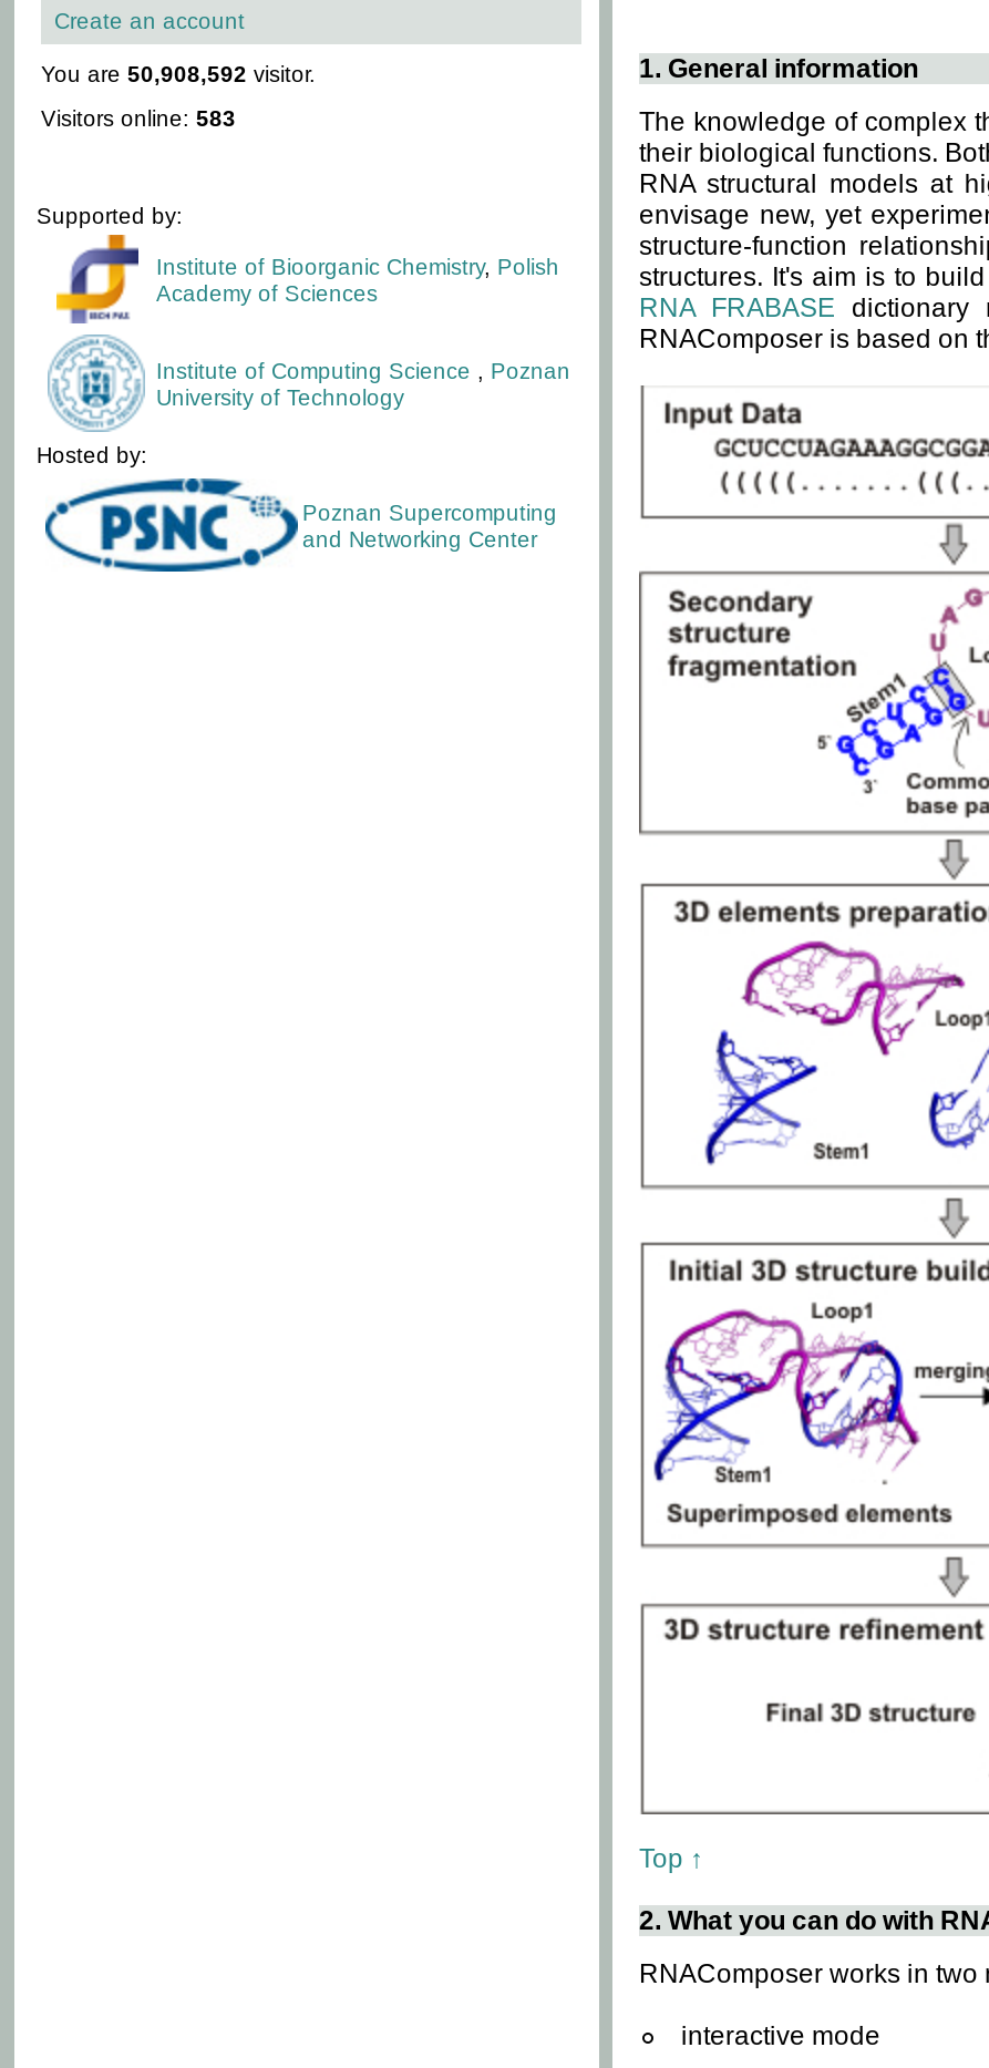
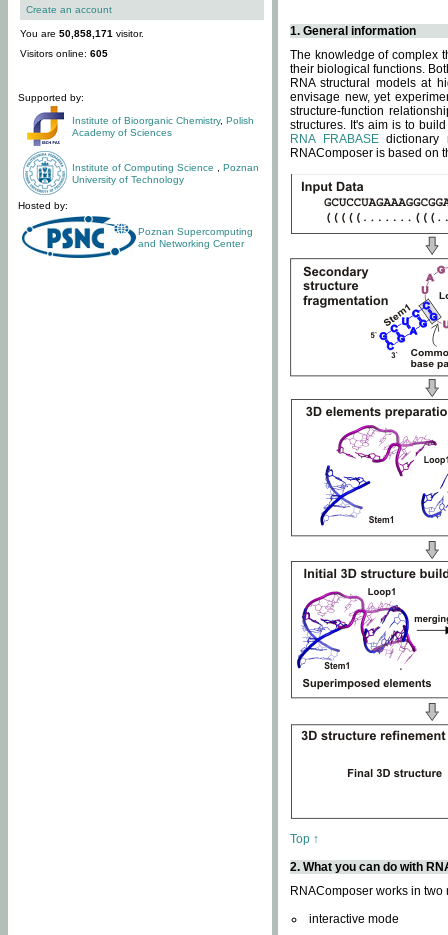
[41,62,316,86] You are 50,908,592 visitor. -> [20,28,144,39] You are 50,858,171 visitor.
[41,106,236,131] Visitors online: 583 -> [20,48,108,59] Visitors online: 605

